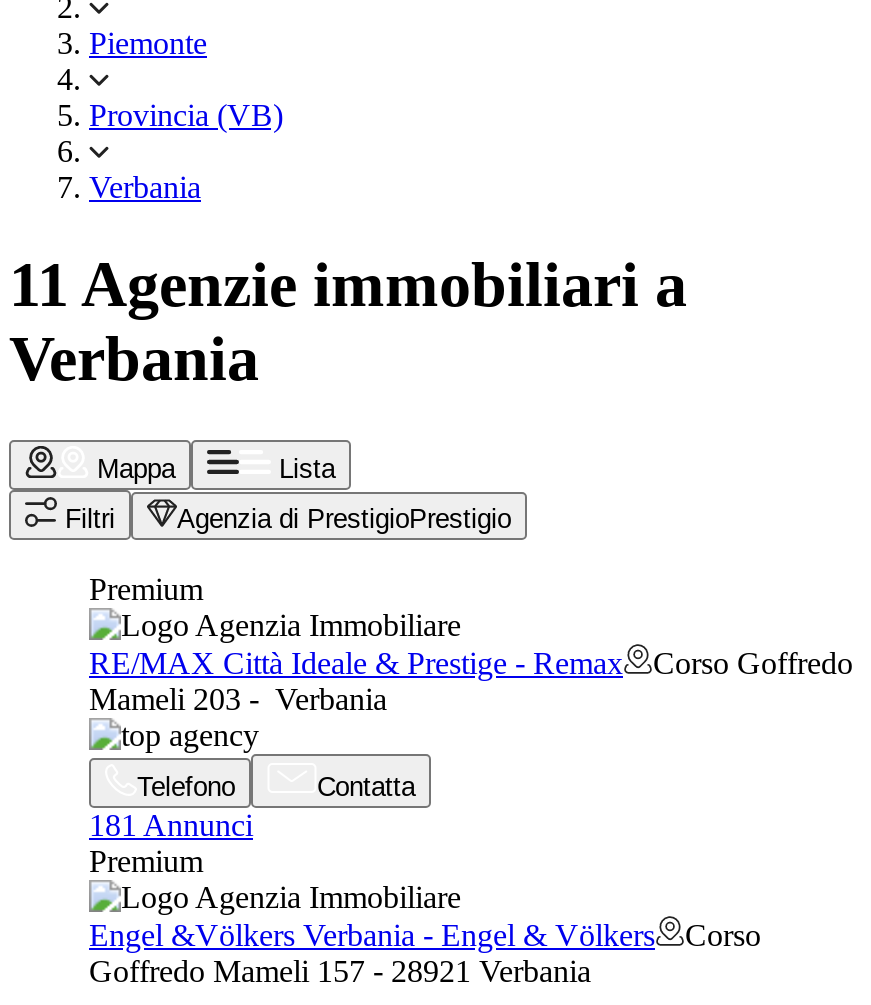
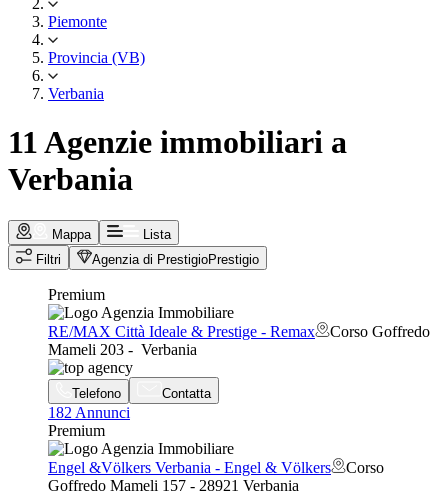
[89,808,253,842] 181Annunci -> [48,404,130,421] 182Annunci

